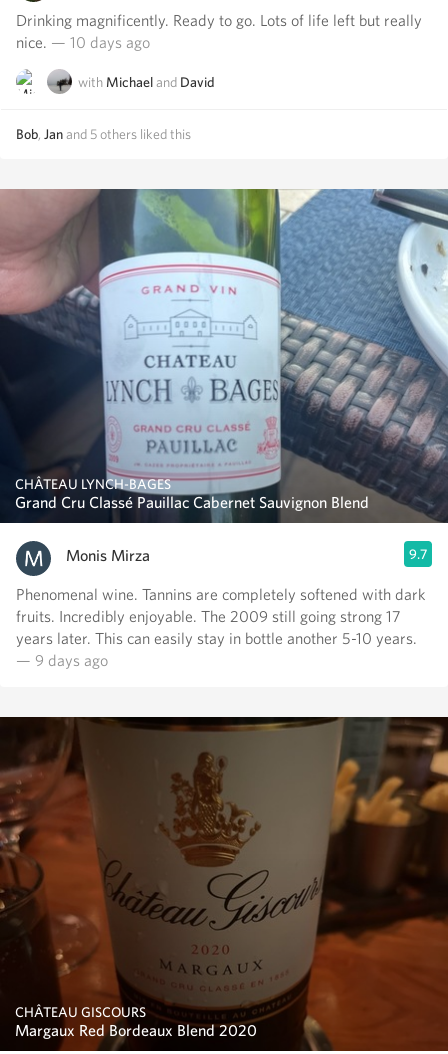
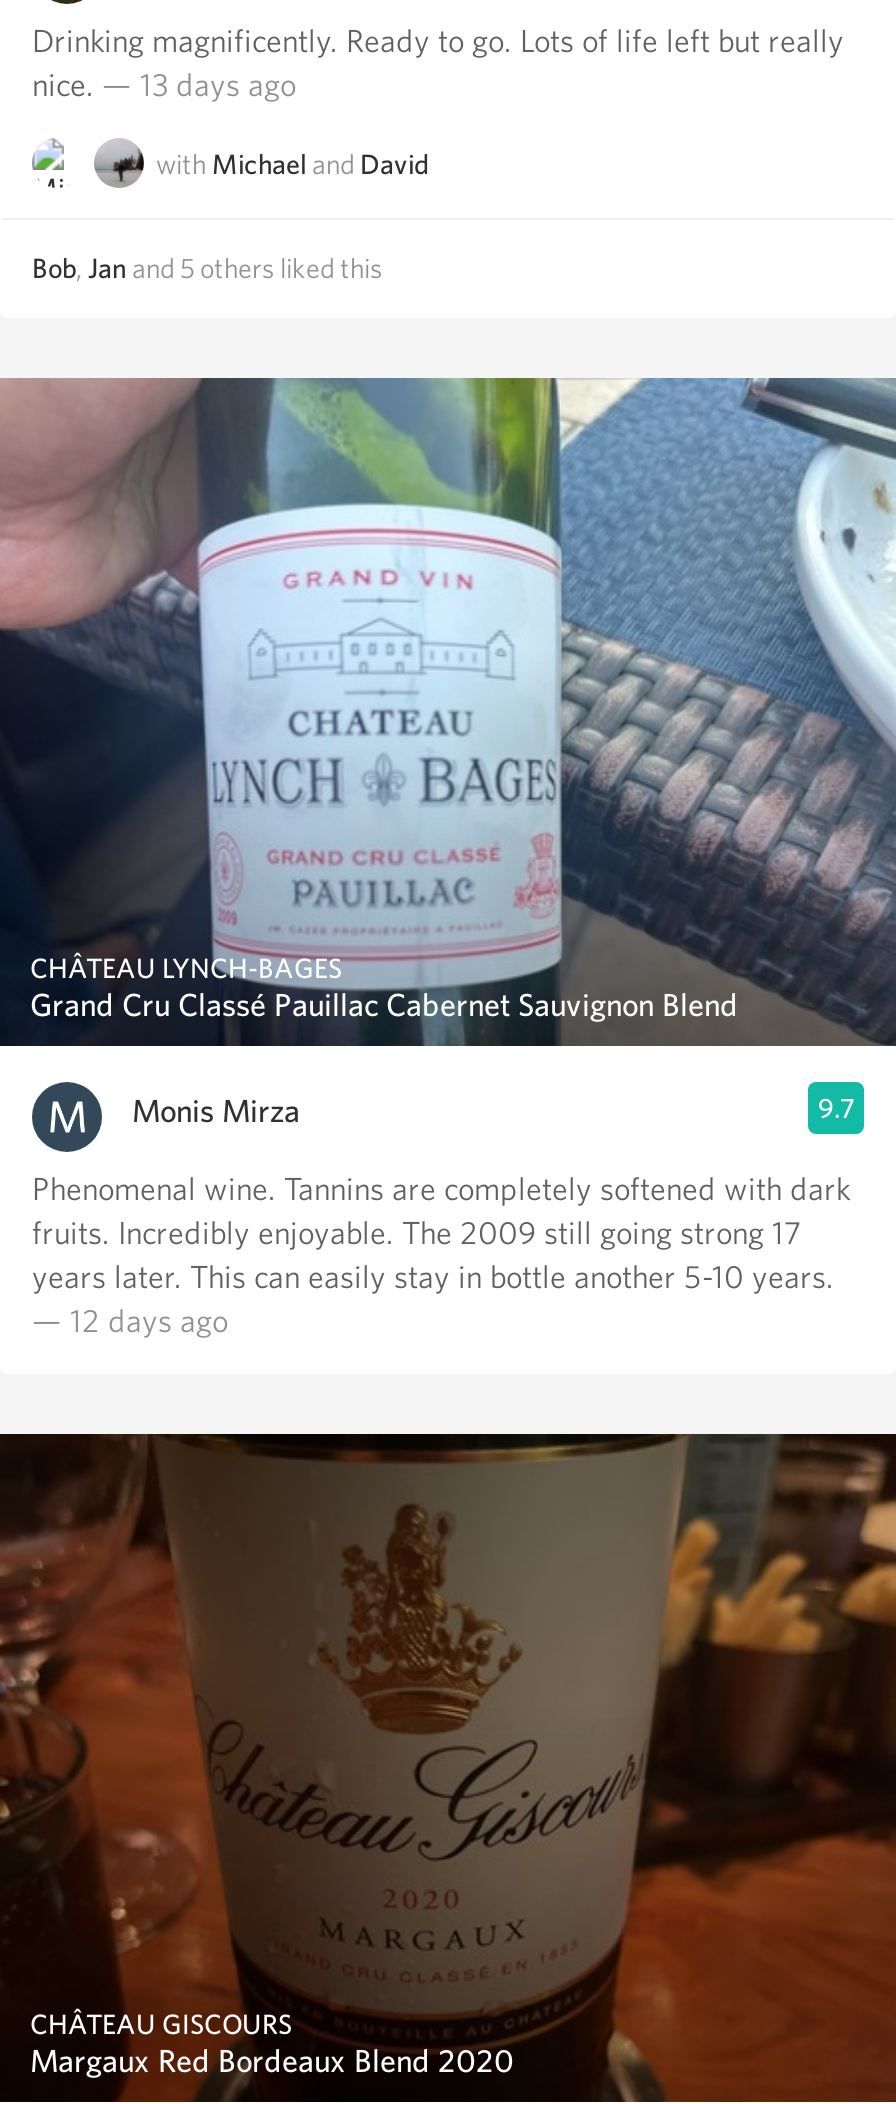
[16,33,150,52] nice. — 10 days ago -> [32,66,296,104] nice. — 13 days ago
[16,651,108,670] — 9 days ago -> [32,1302,228,1340] — 12 days ago

